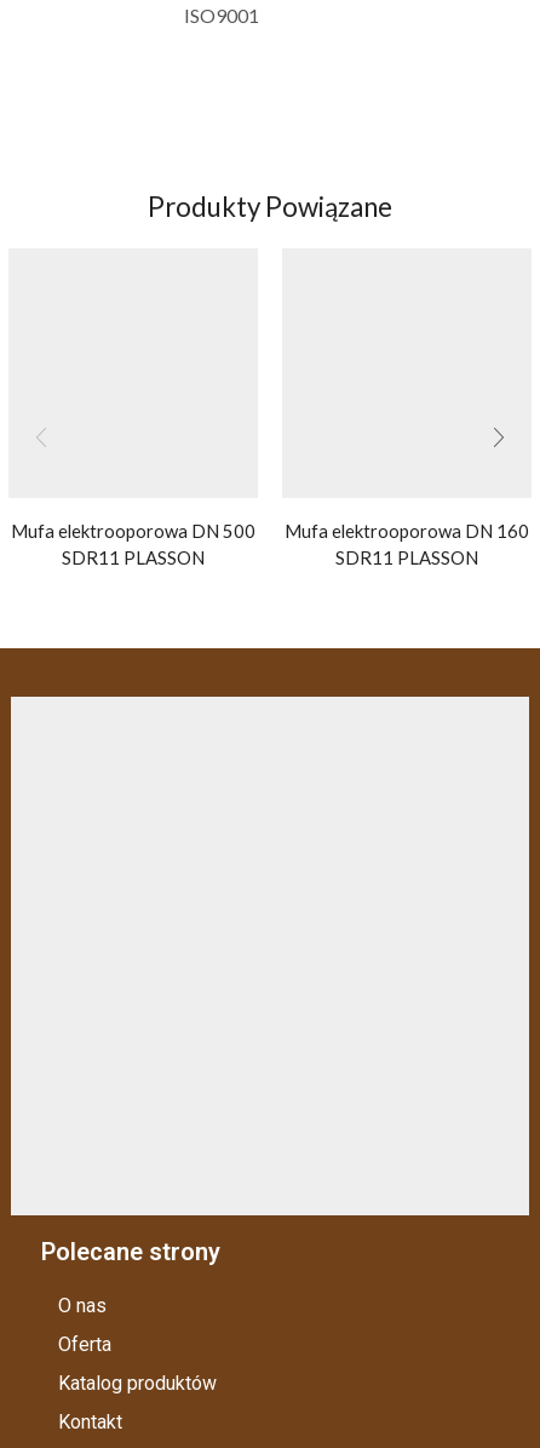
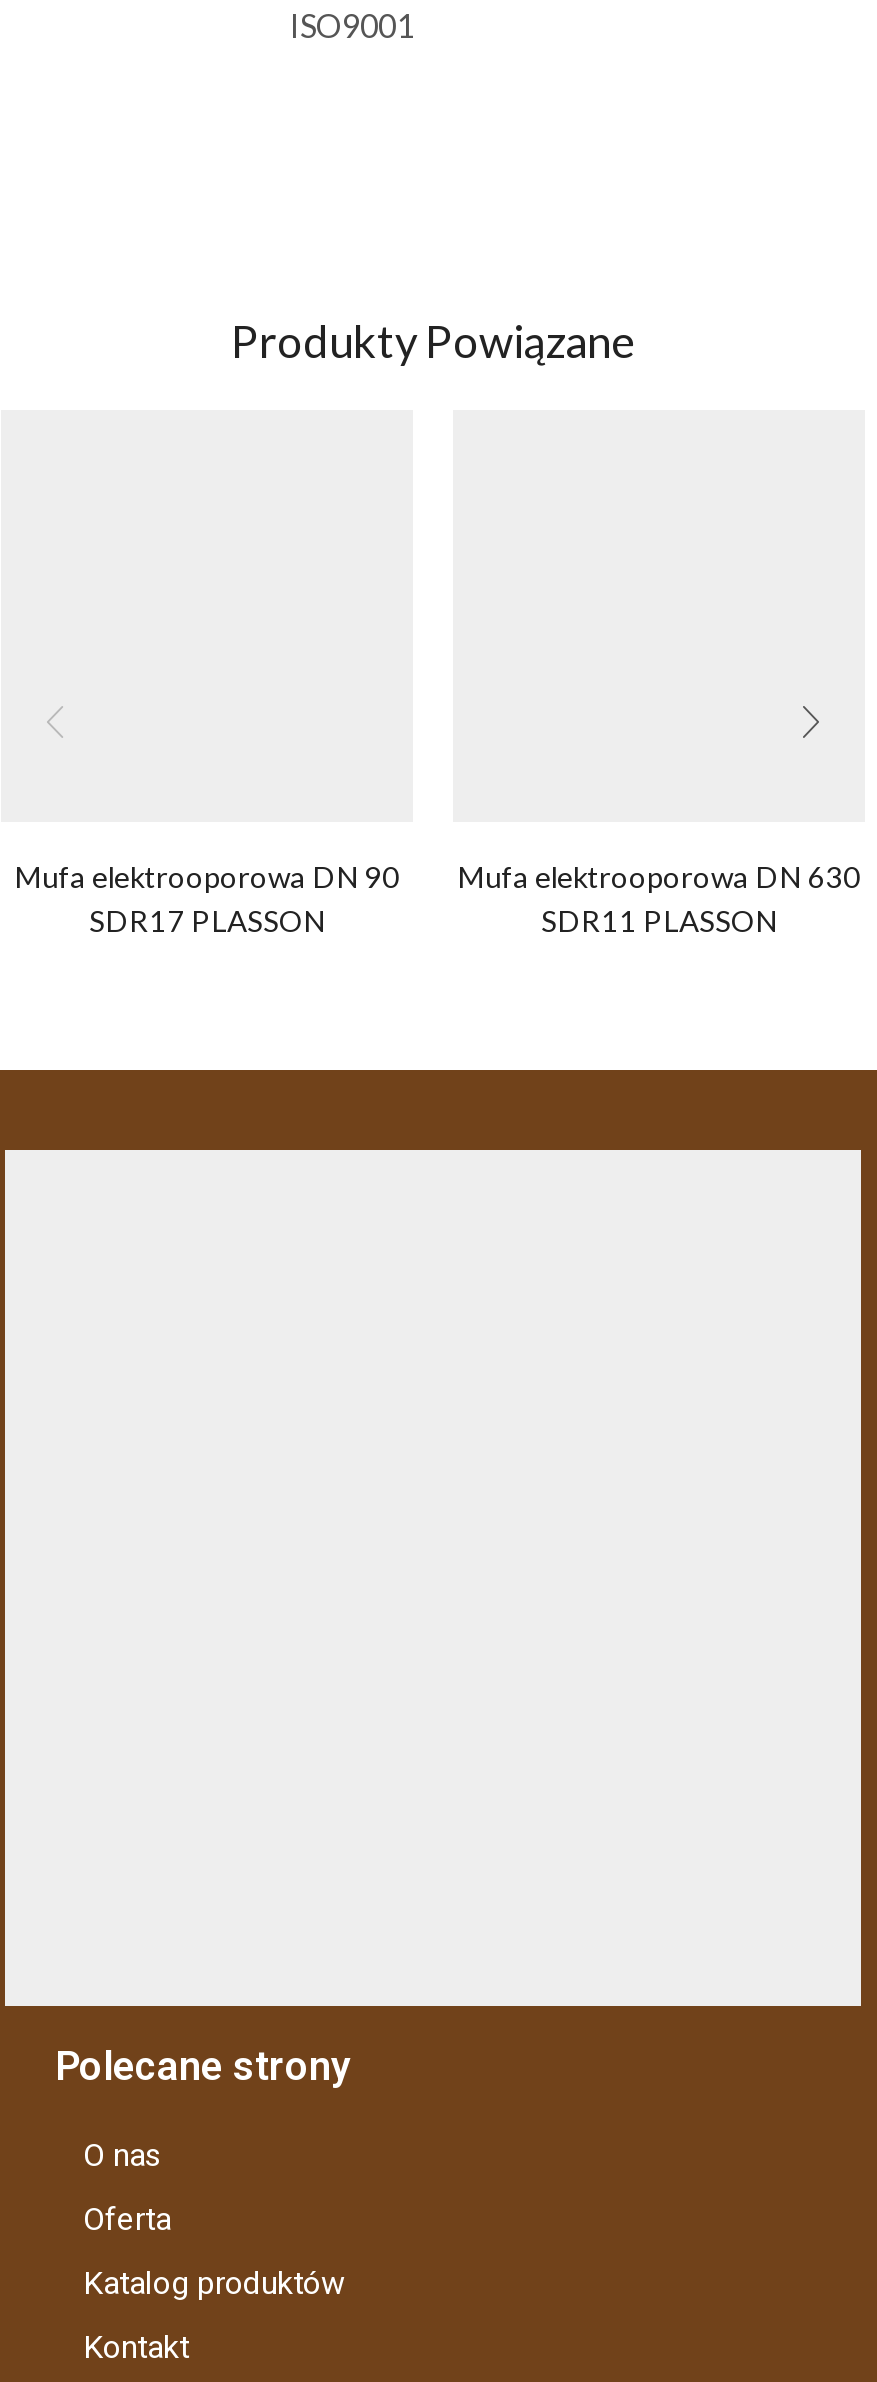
[11,520,255,542] Mufa elektrooporowa DN 500 -> [14,859,400,895] Mufa elektrooporowa DN 90
[285,520,529,542] Mufa elektrooporowa DN 160 -> [457,859,861,895] Mufa elektrooporowa DN 630
[62,547,205,569] SDR11 PLASSON -> [89,903,325,939] SDR17 PLASSON

